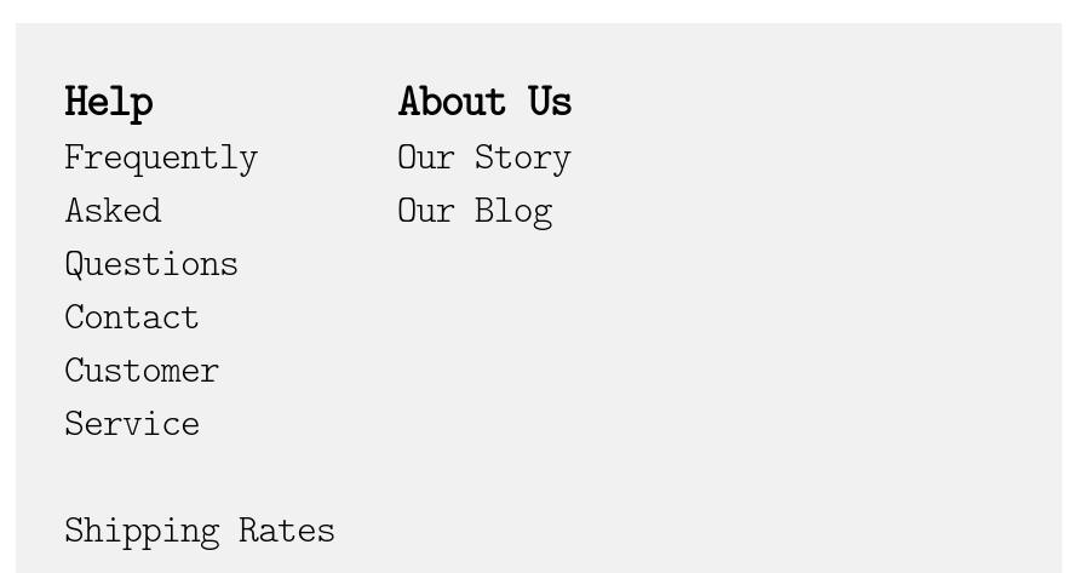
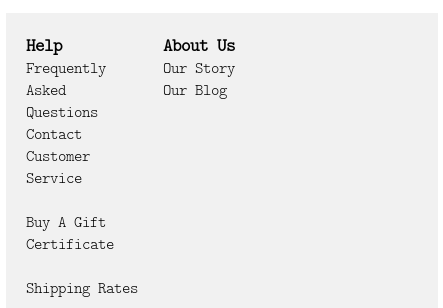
none -> [26,211,114,255] Buy A Gift | Certificate

